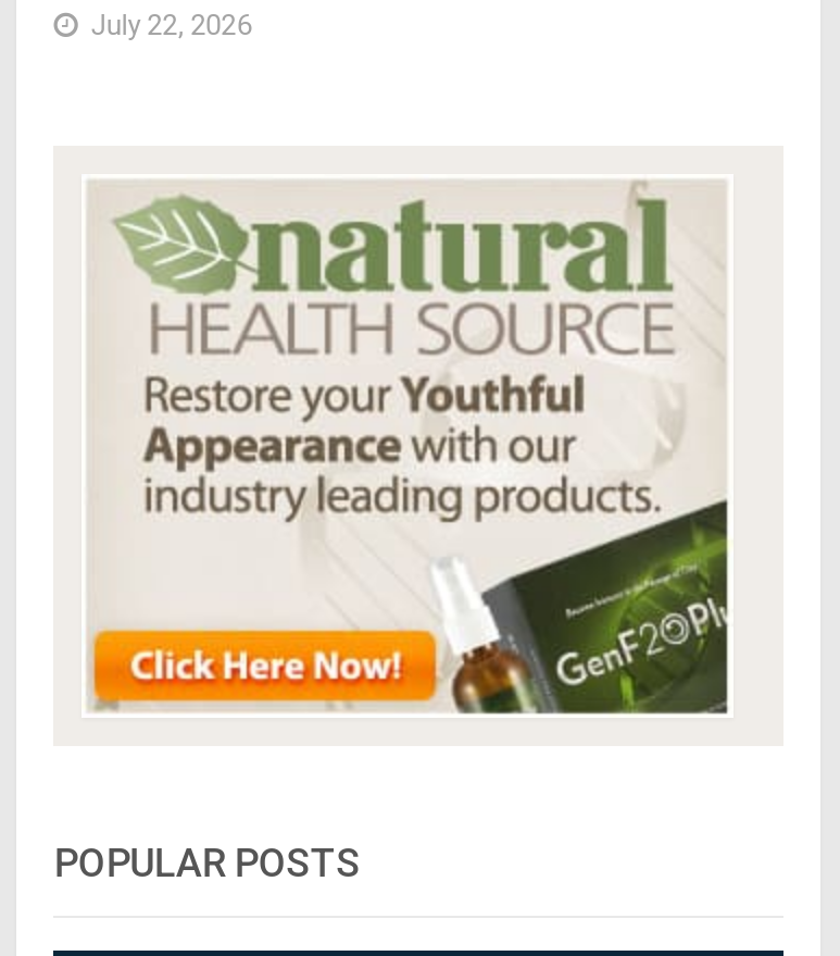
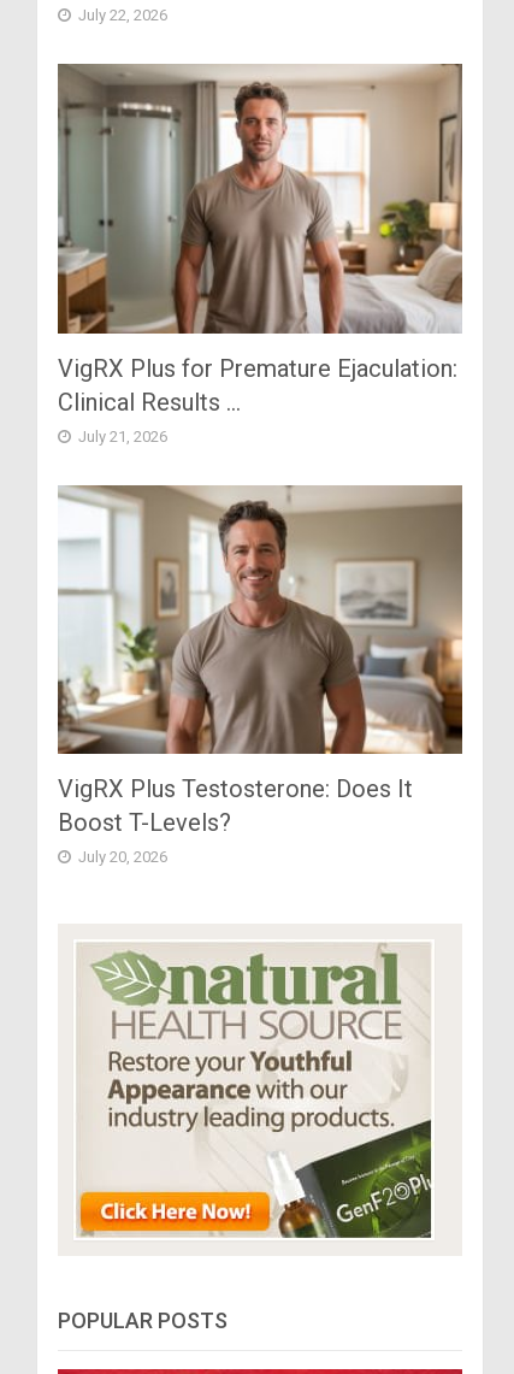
none -> [57,63,463,445] [image] | VigRX Plus for Premature Ejaculation: | Clinical Results … | July 21, 2026
none -> [57,484,463,866] [image] | VigRX Plus Testosterone: Does It | Boost T-Levels? | July 20, 2026

